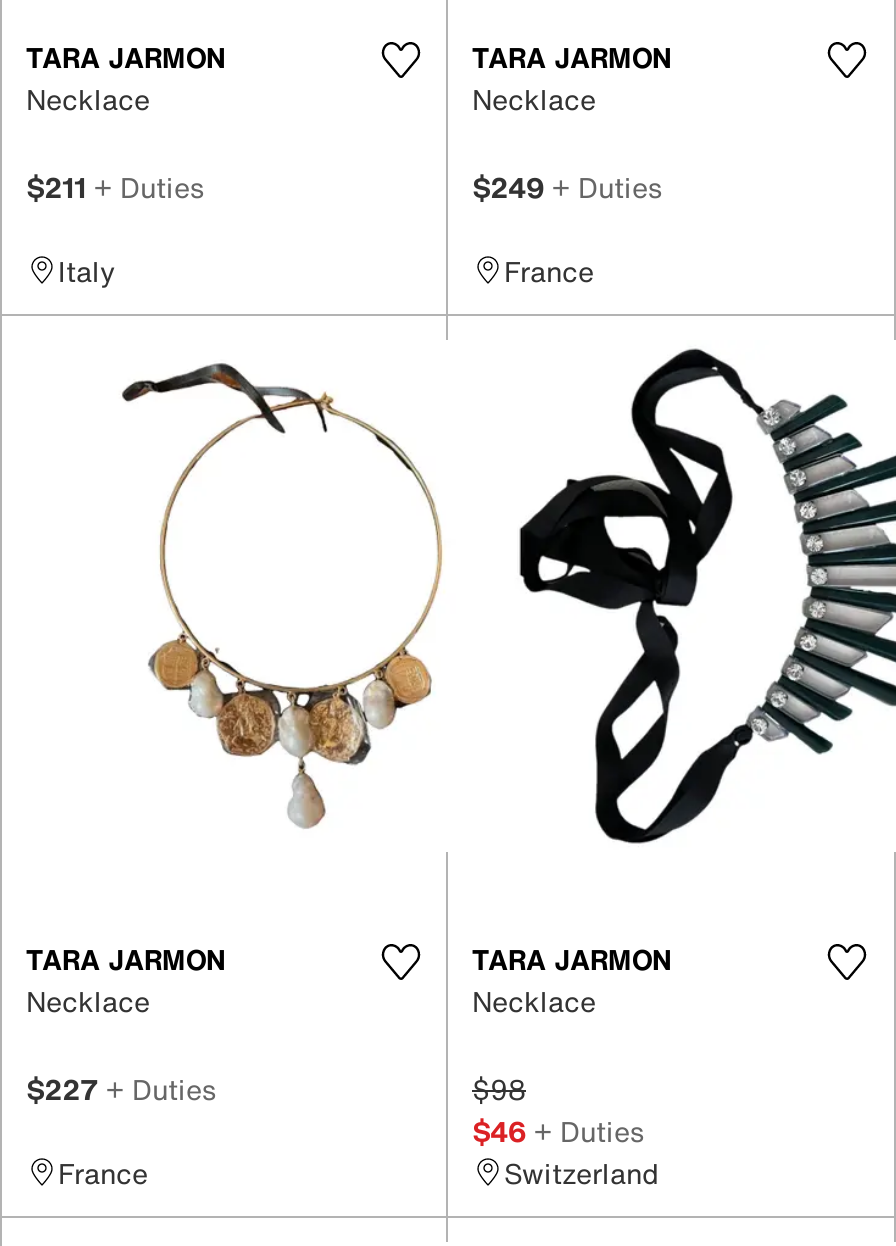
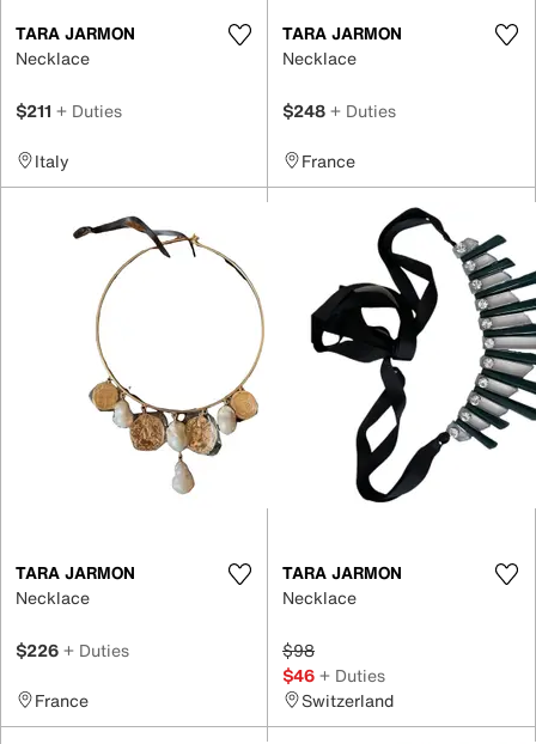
[472,165,662,207] $249 + Duties -> [282,98,396,123] $248 + Duties
[26,1067,216,1109] $227 + Duties -> [16,637,129,662] $226 + Duties

